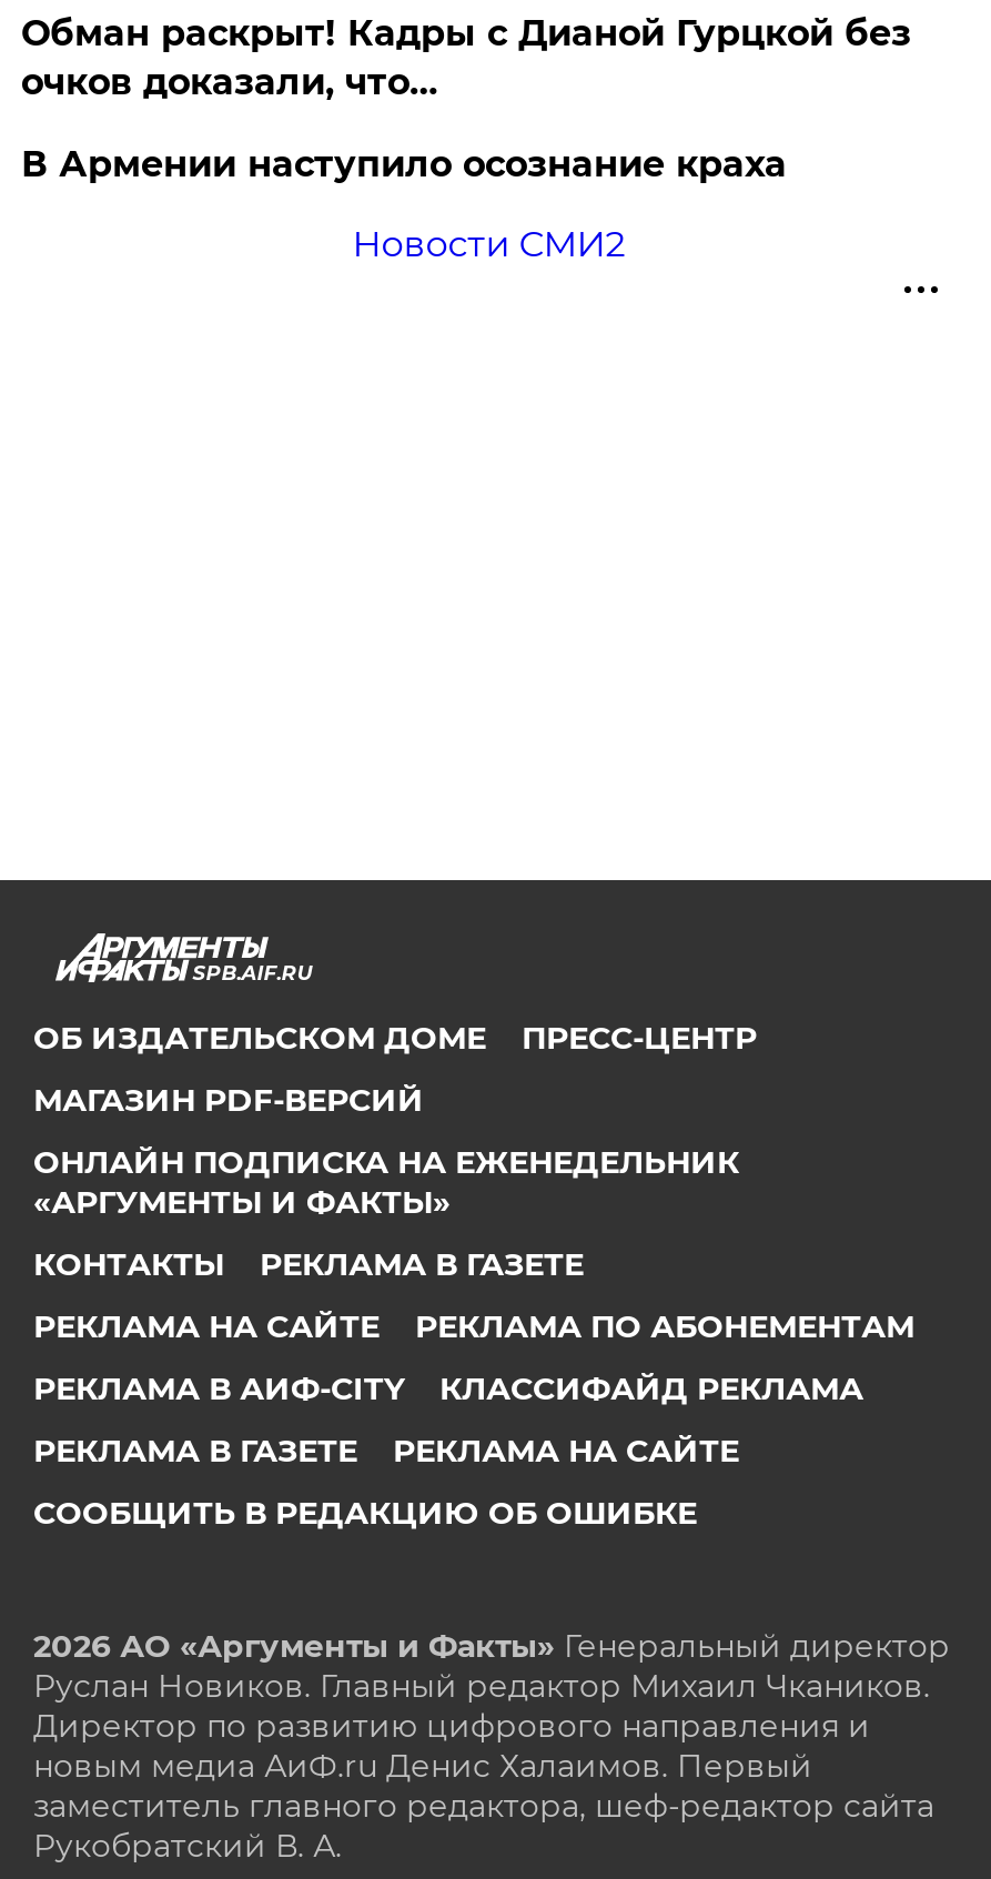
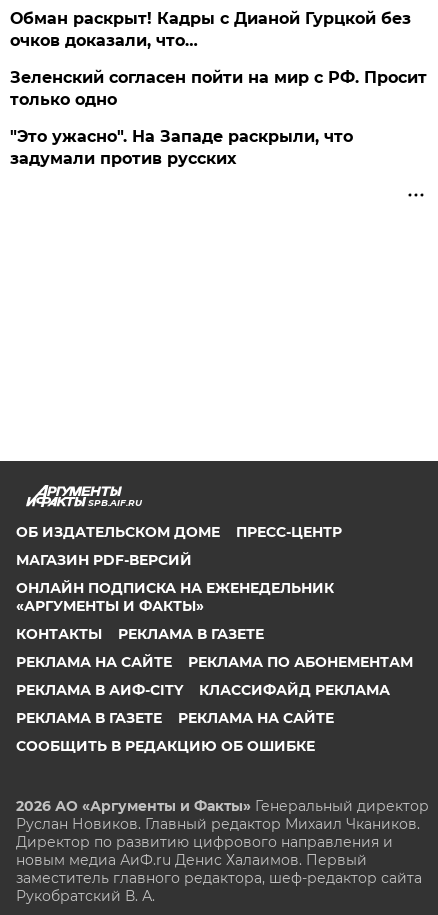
[21,143,787,185] В Армении наступило осознание краха -> [10,68,427,109] Зеленский согласен пойти на мир с РФ. Просит | только одно
[352,223,625,265] Новости СМИ2 -> [10,127,353,168] "Это ужасно". На Западе раскрыли, что | задумали против русских

